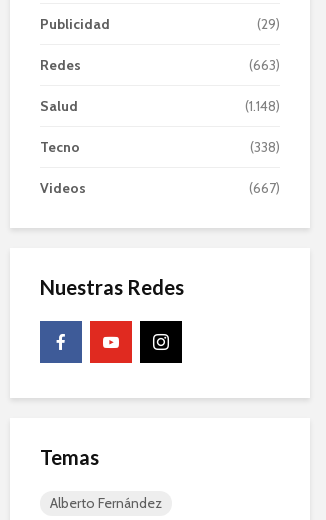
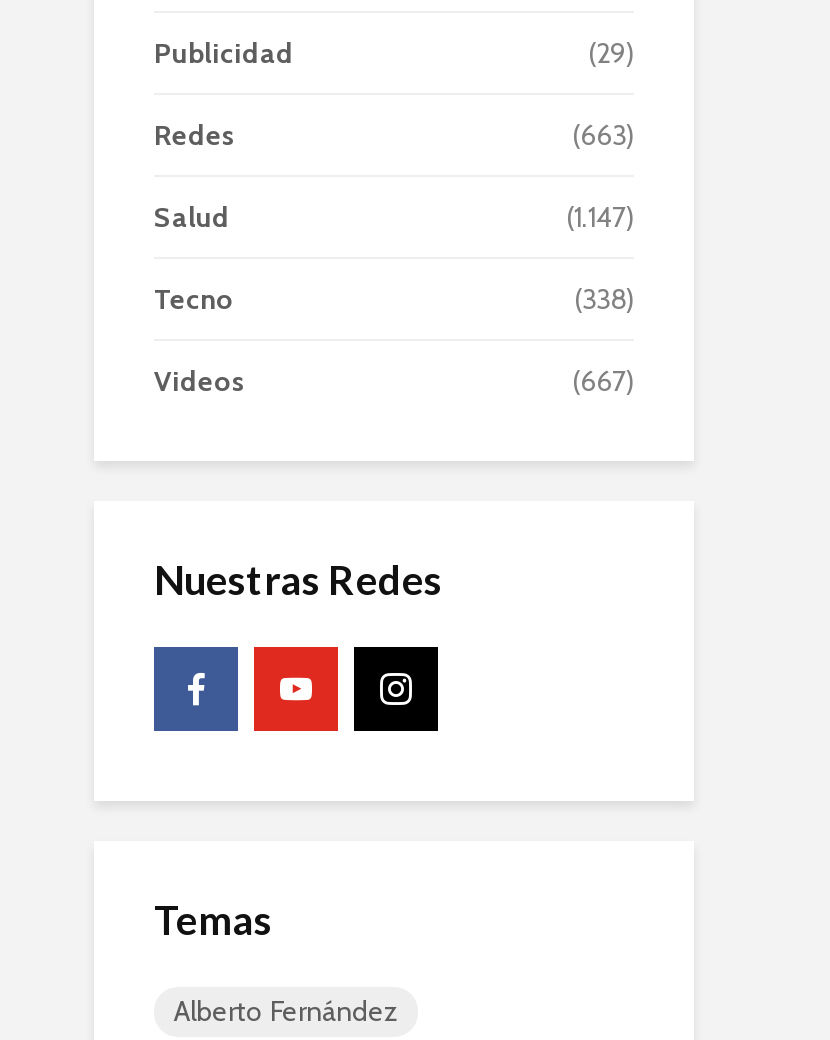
[245,97,280,115] (1.148) -> [566,199,634,235] (1.147)

